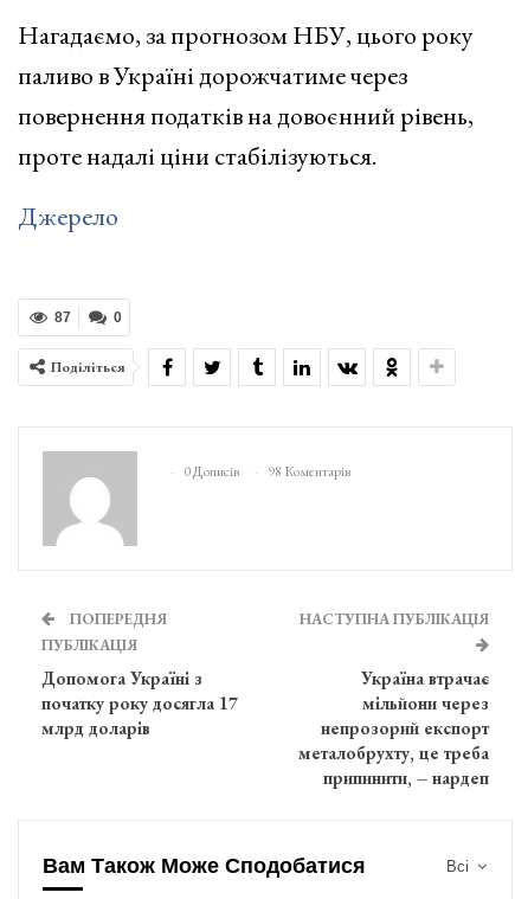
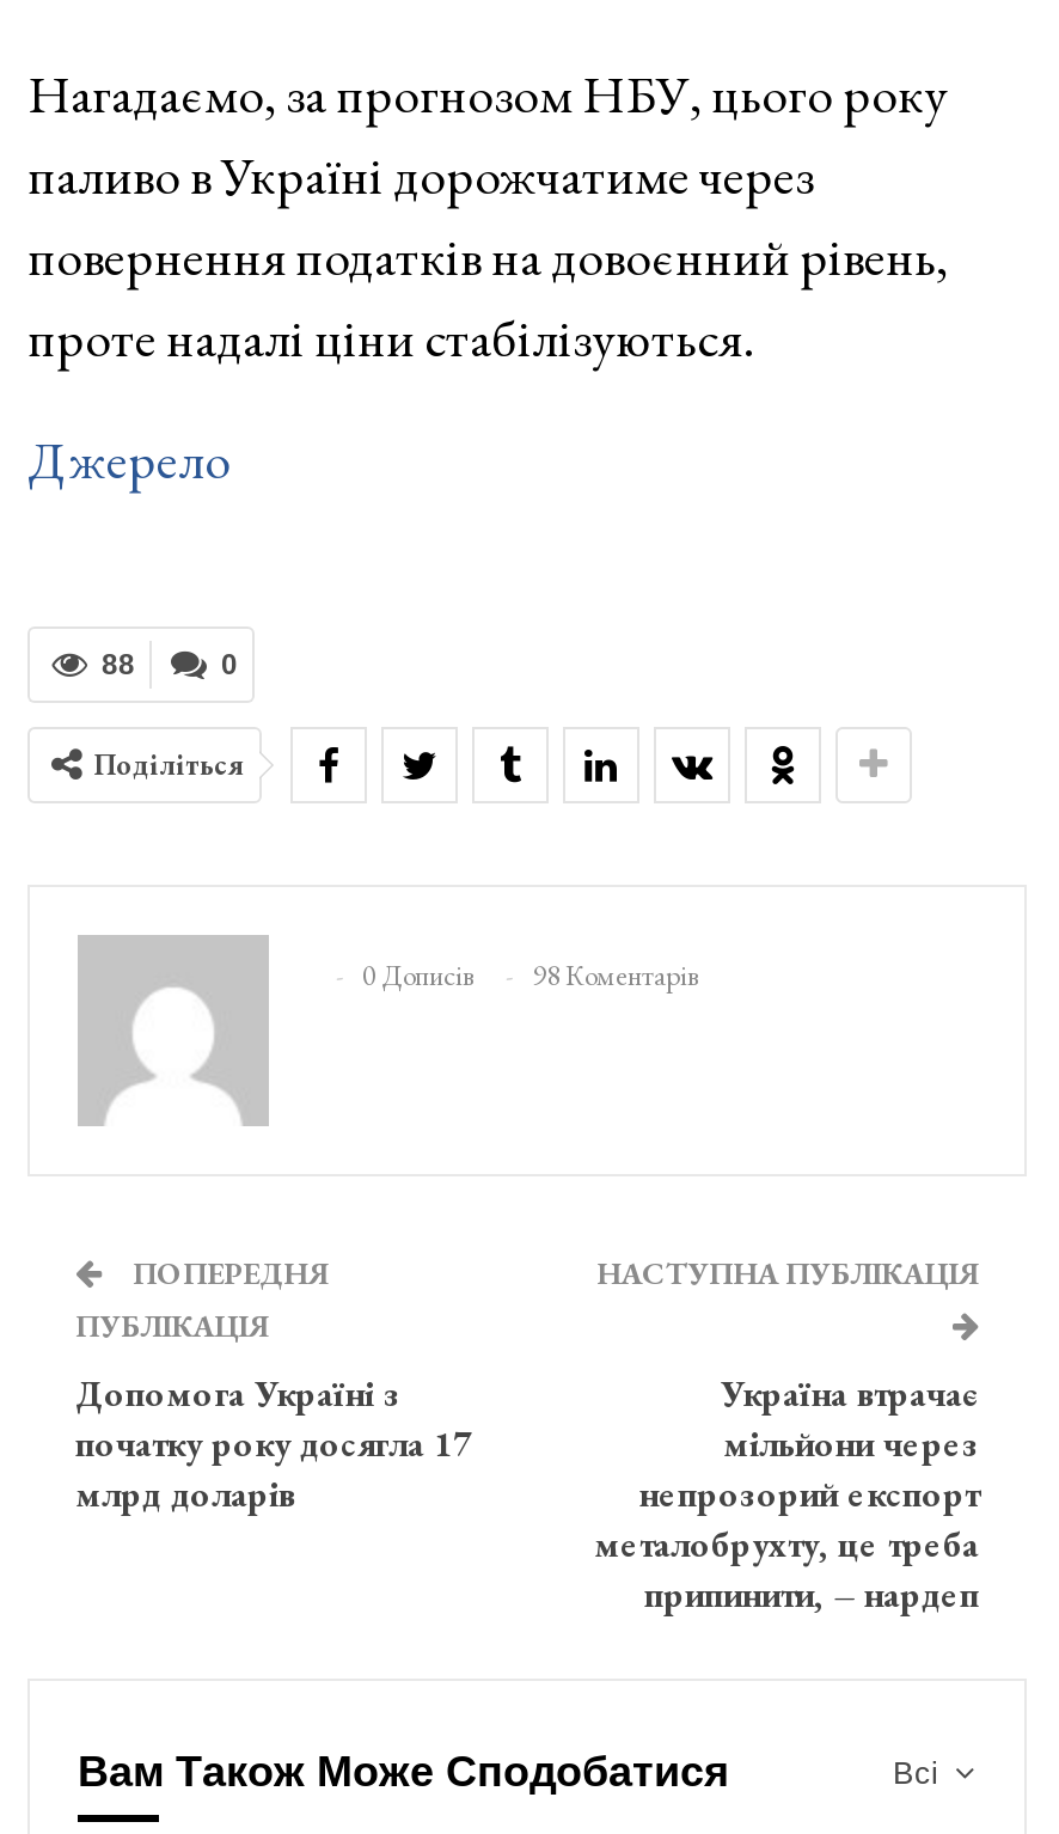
[54,309,71,326] 87 -> [102,648,135,682] 88

